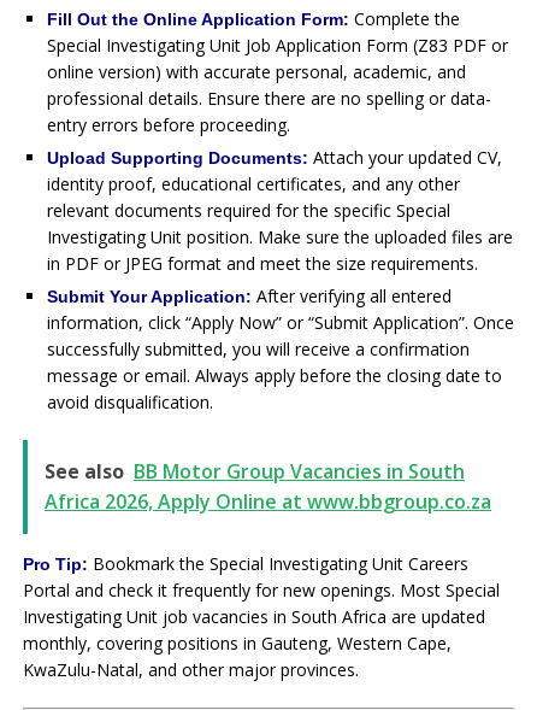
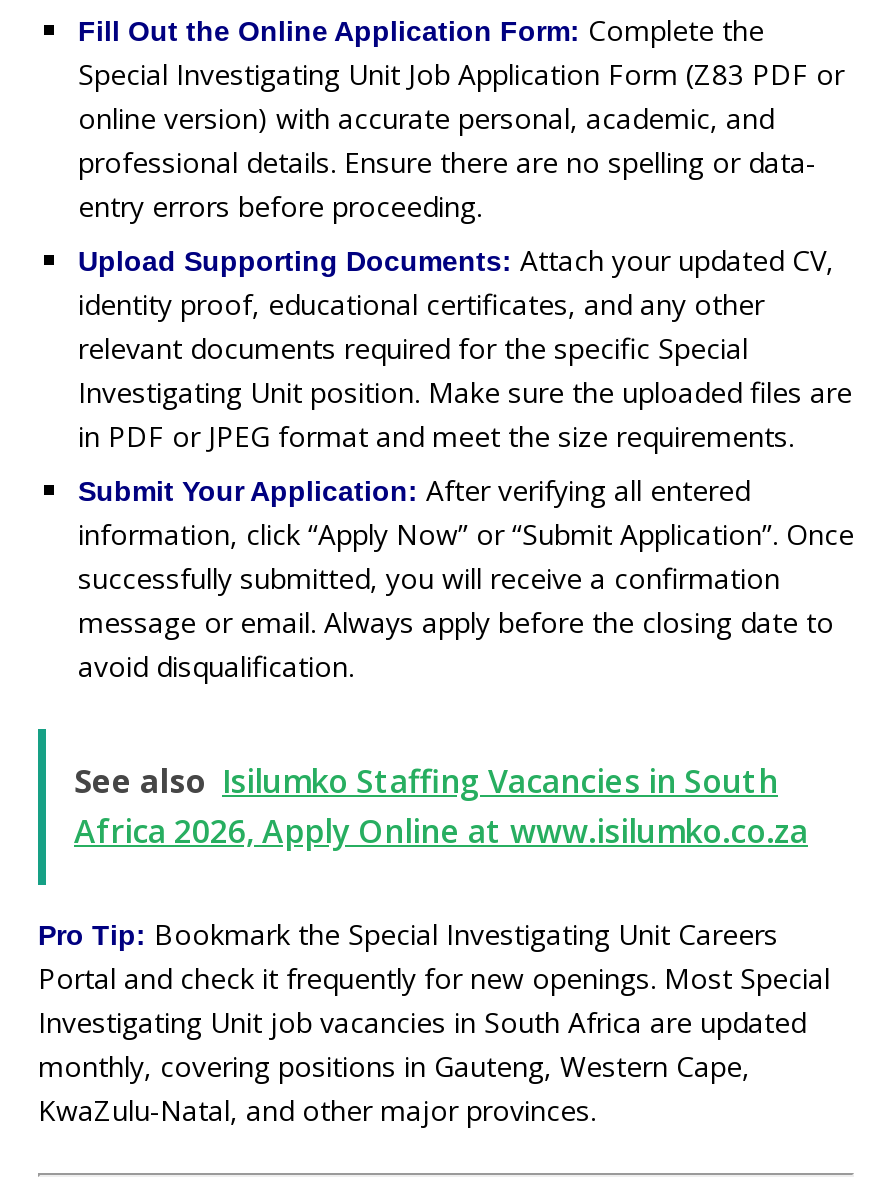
[45,458,491,514] See also BB Motor Group Vacancies in South | Africa 2026, Apply Online at www.bbgroup.co.za -> [74,759,808,853] See also Isilumko Staffing Vacancies in South | Africa 2026, Apply Online at www.isilumko.co.za

